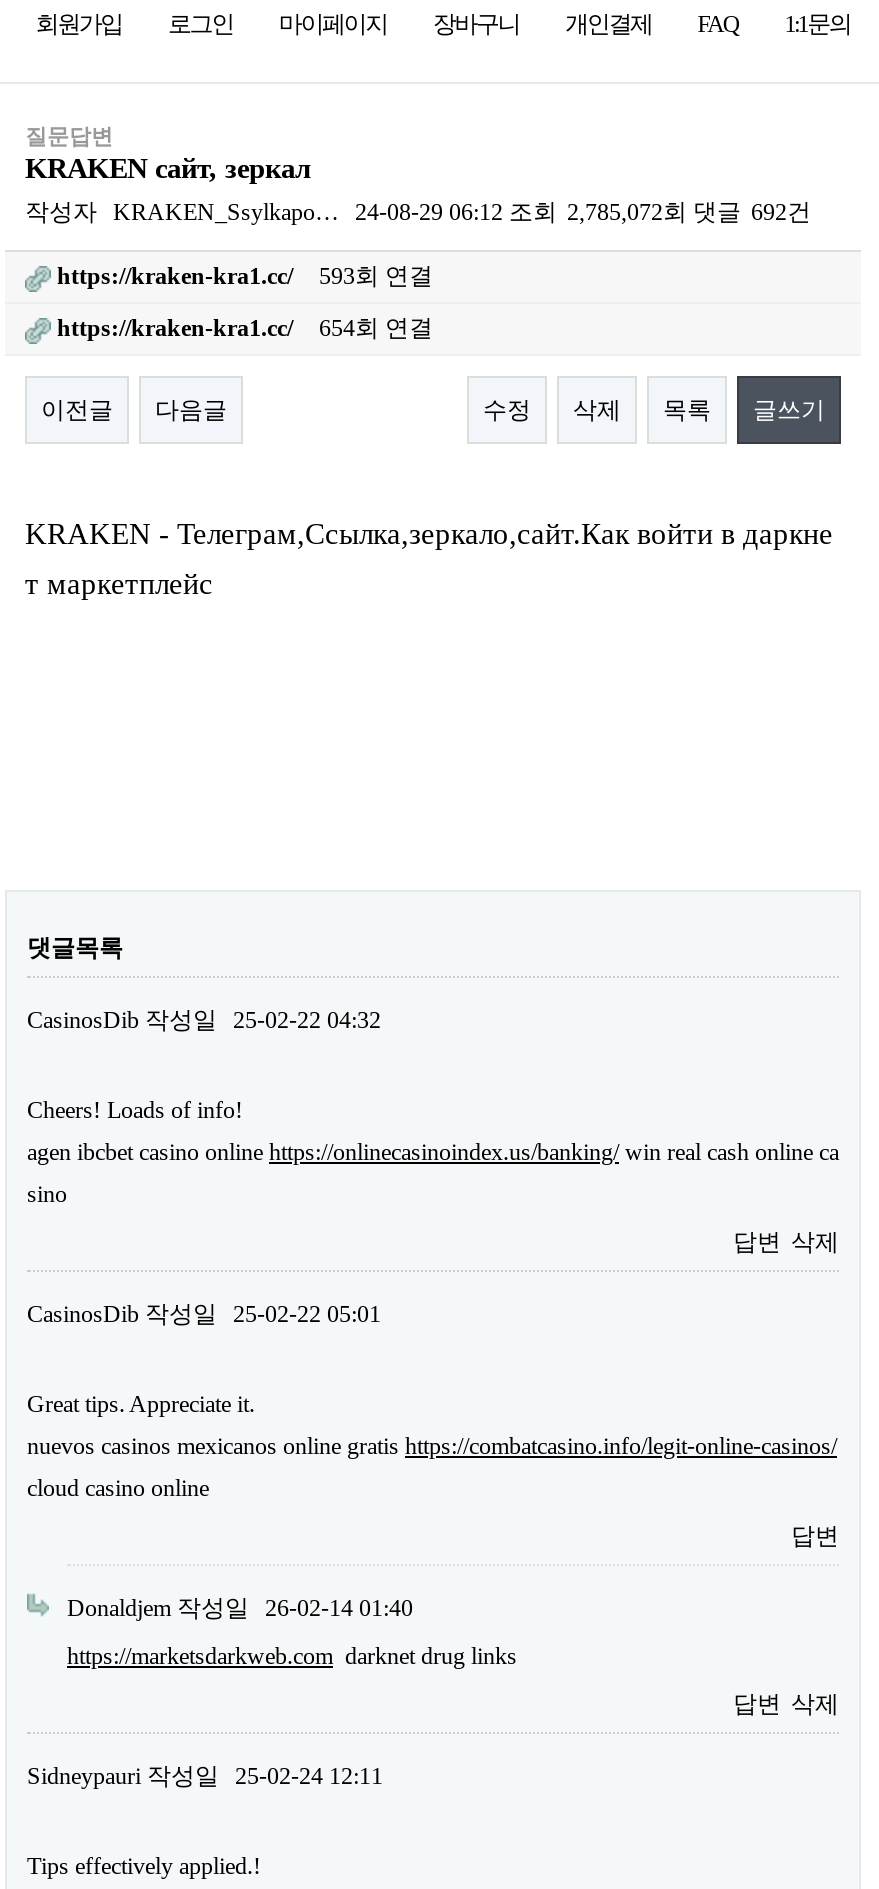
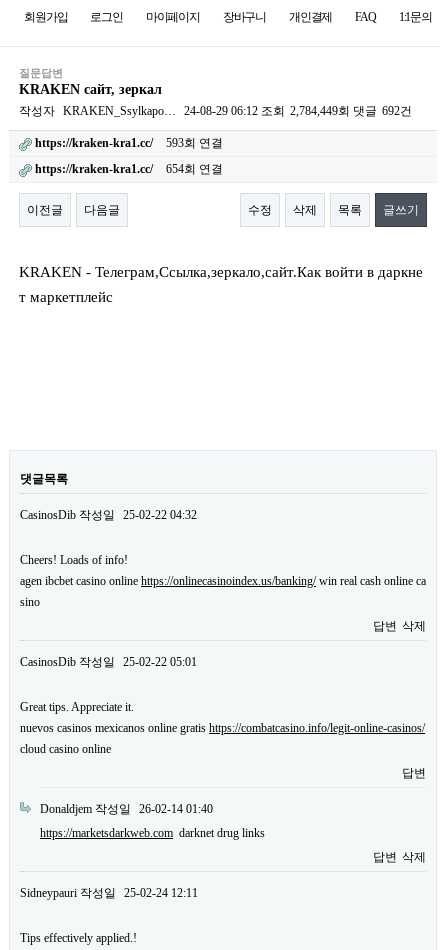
[25,198,811,226] 작성자 KRAKEN_Ssylkapo… 24-08-29 06:12 조회 2,785,072회 댓글 692건 -> [19,104,412,118] 작성자 KRAKEN_Ssylkapo… 24-08-29 06:12 조회 2,784,449회 댓글 692건

